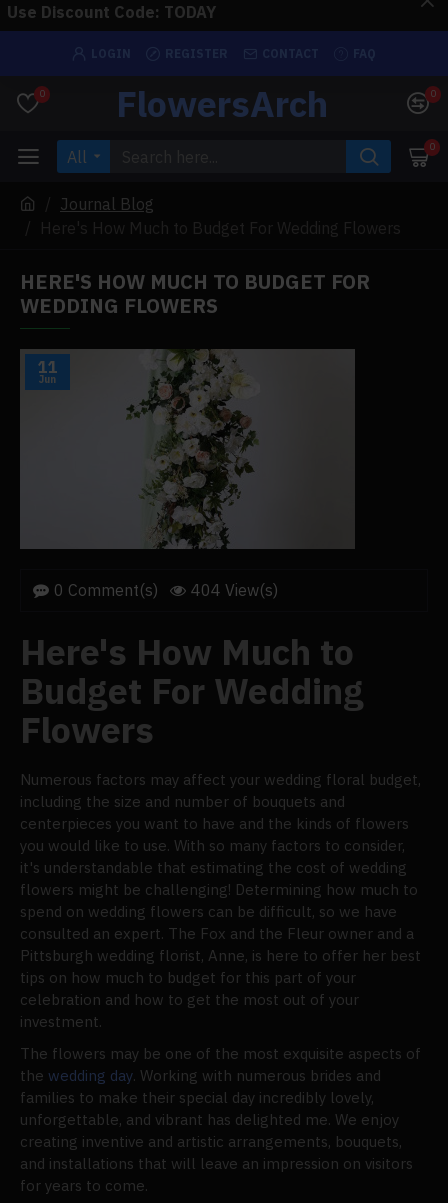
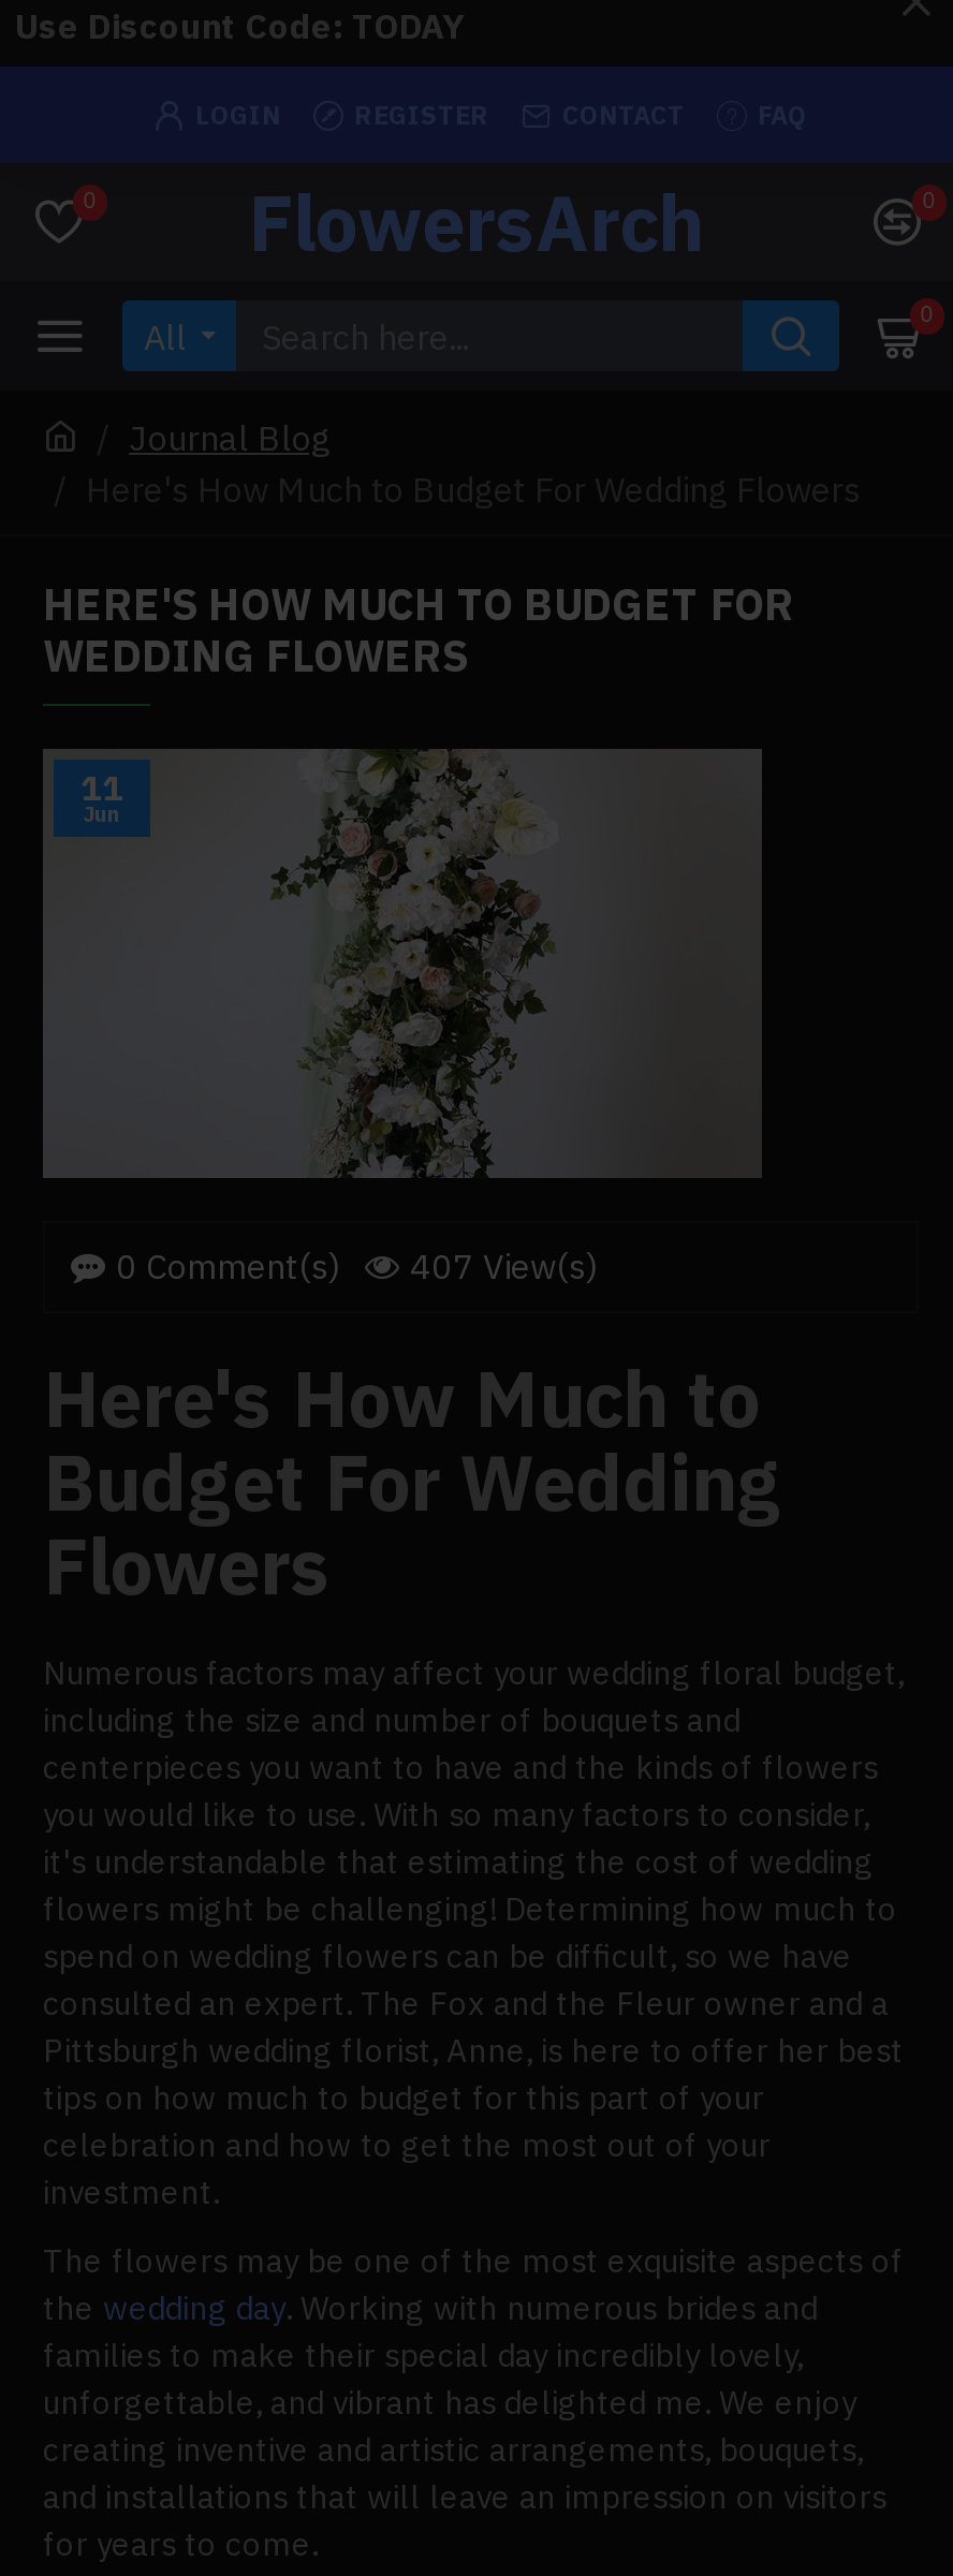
[54,580,278,600] 0 Comment(s) 404 View(s) -> [116,1245,597,1287] 0 Comment(s) 407 View(s)

